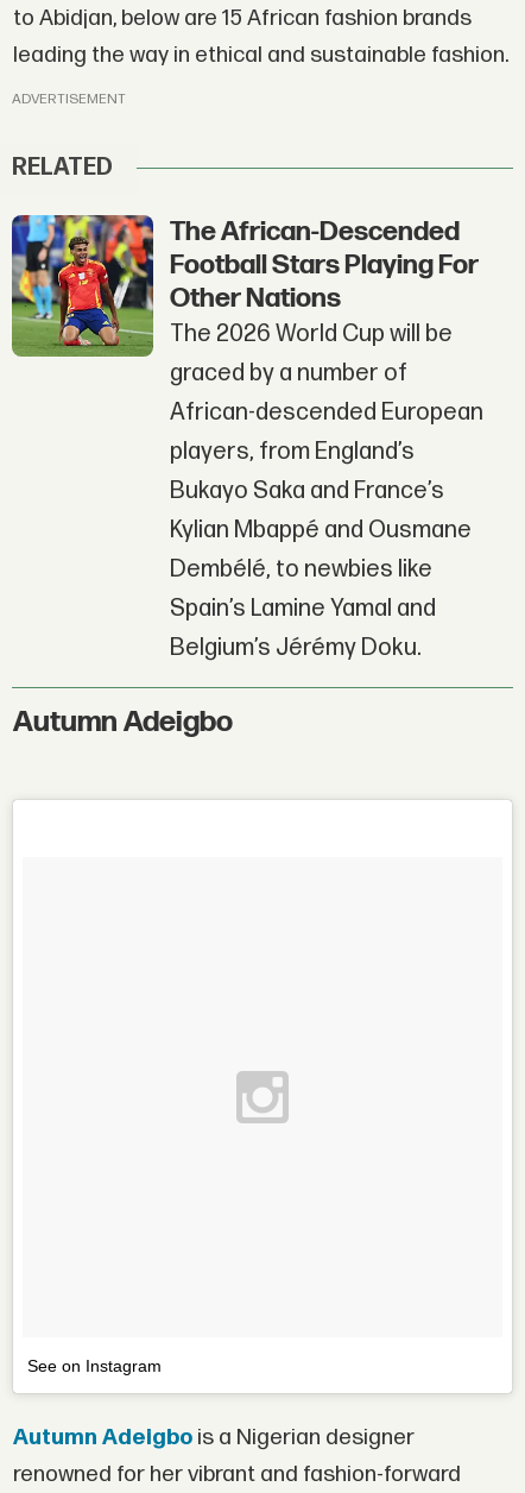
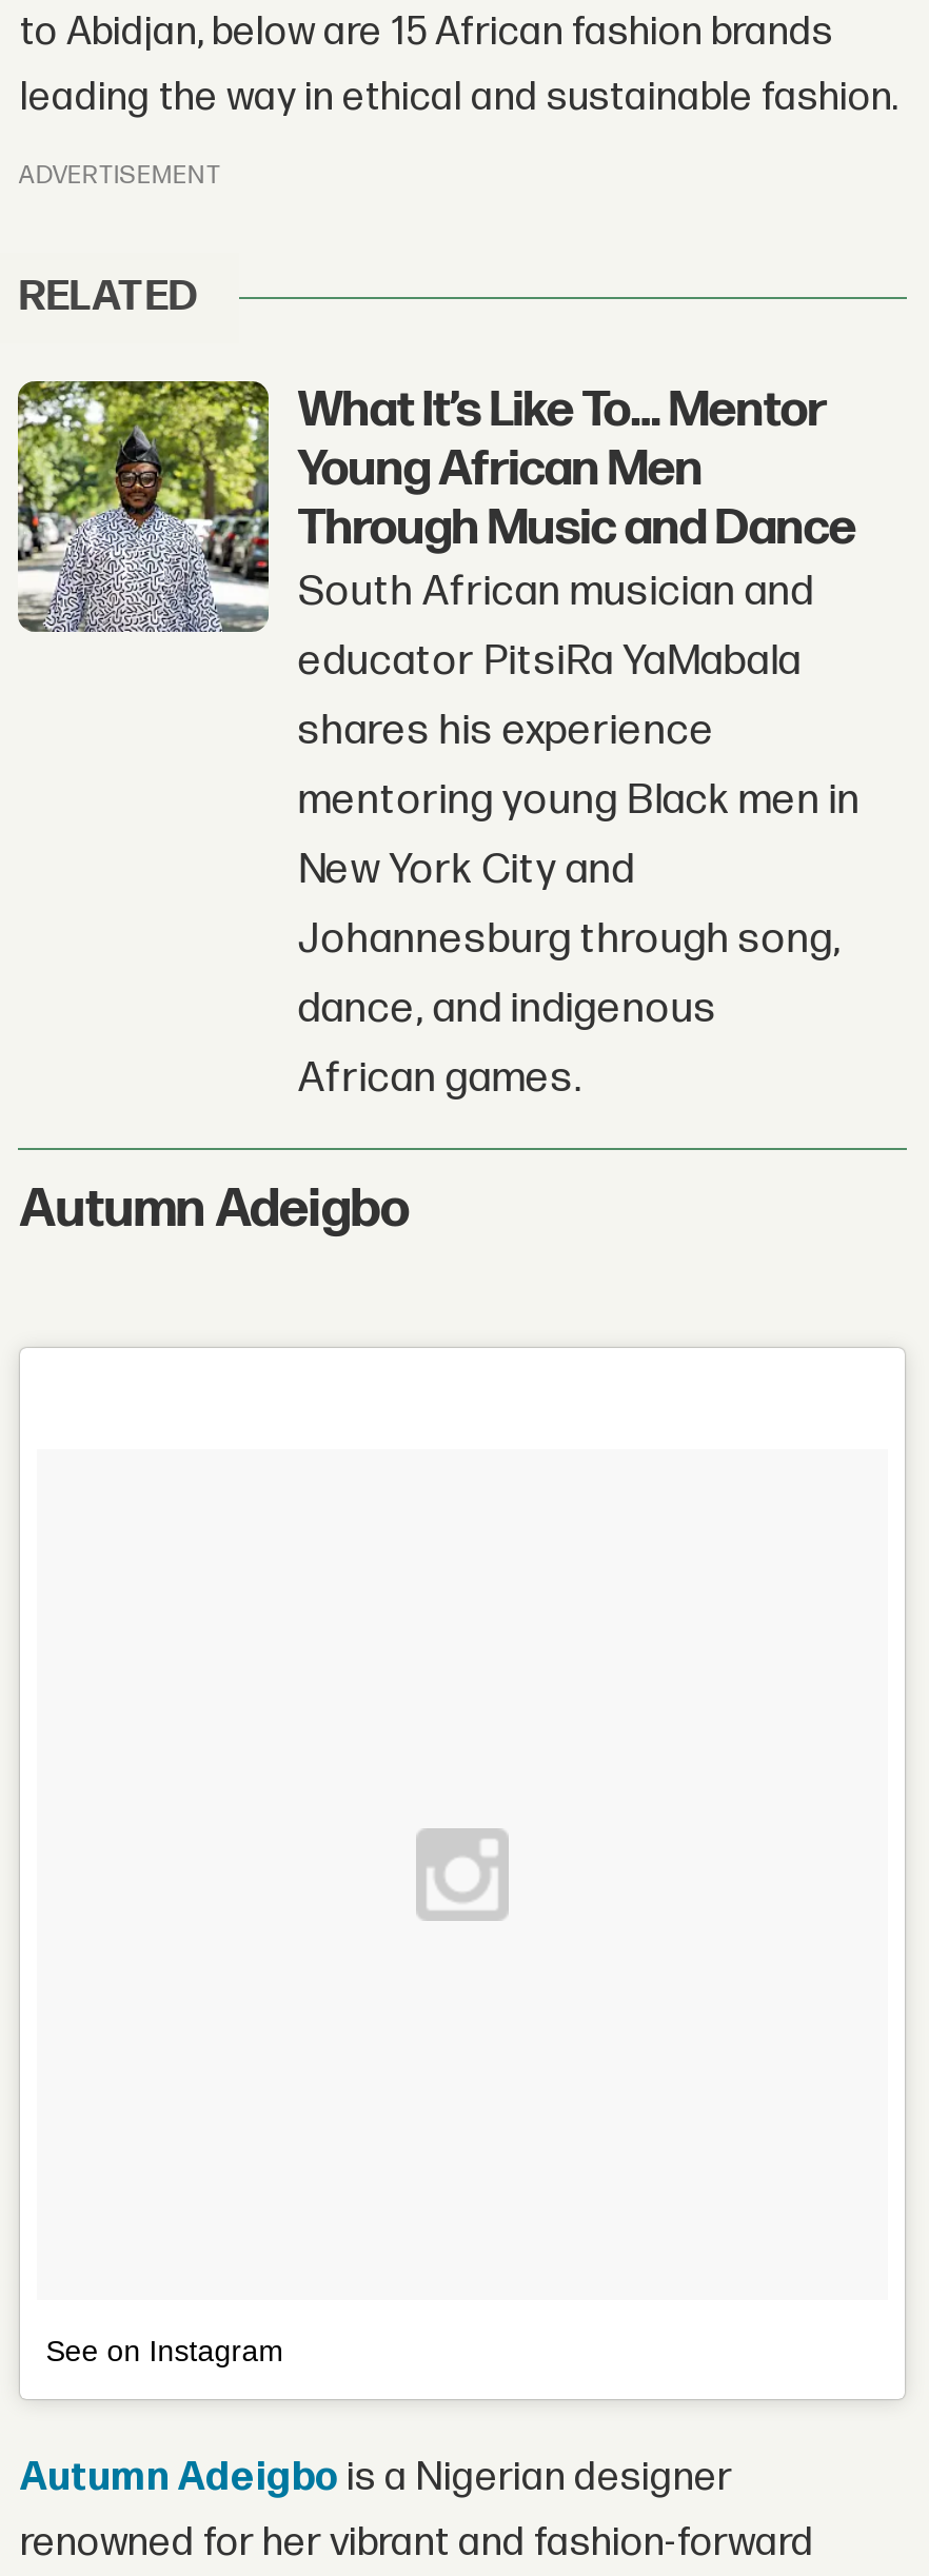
[11,214,483,662] [image] | The African-Descended | Football Stars Playing For | Other Nations | The 2026 World Cup will be | graced by a number of | African-descended European | players, from England’s | Bukayo Saka and France’s | Kylian Mbappé and Ousmane | Dembélé, to newbies like | Spain’s Lamine Yamal and | Belgium’s Jérémy Doku. -> [16,379,860,1104] [image] | What It’s Like To… Mentor | Young African Men | Through Music and Dance | South African musician and | educator PitsiRa YaMabala | shares his experience | mentoring young Black men in | New York City and | Johannesburg through song, | dance, and indigenous | African games.

